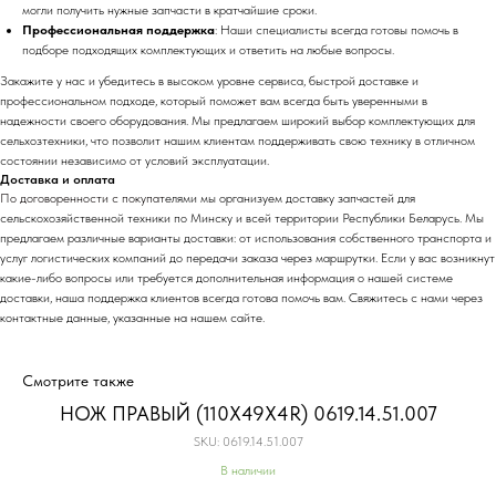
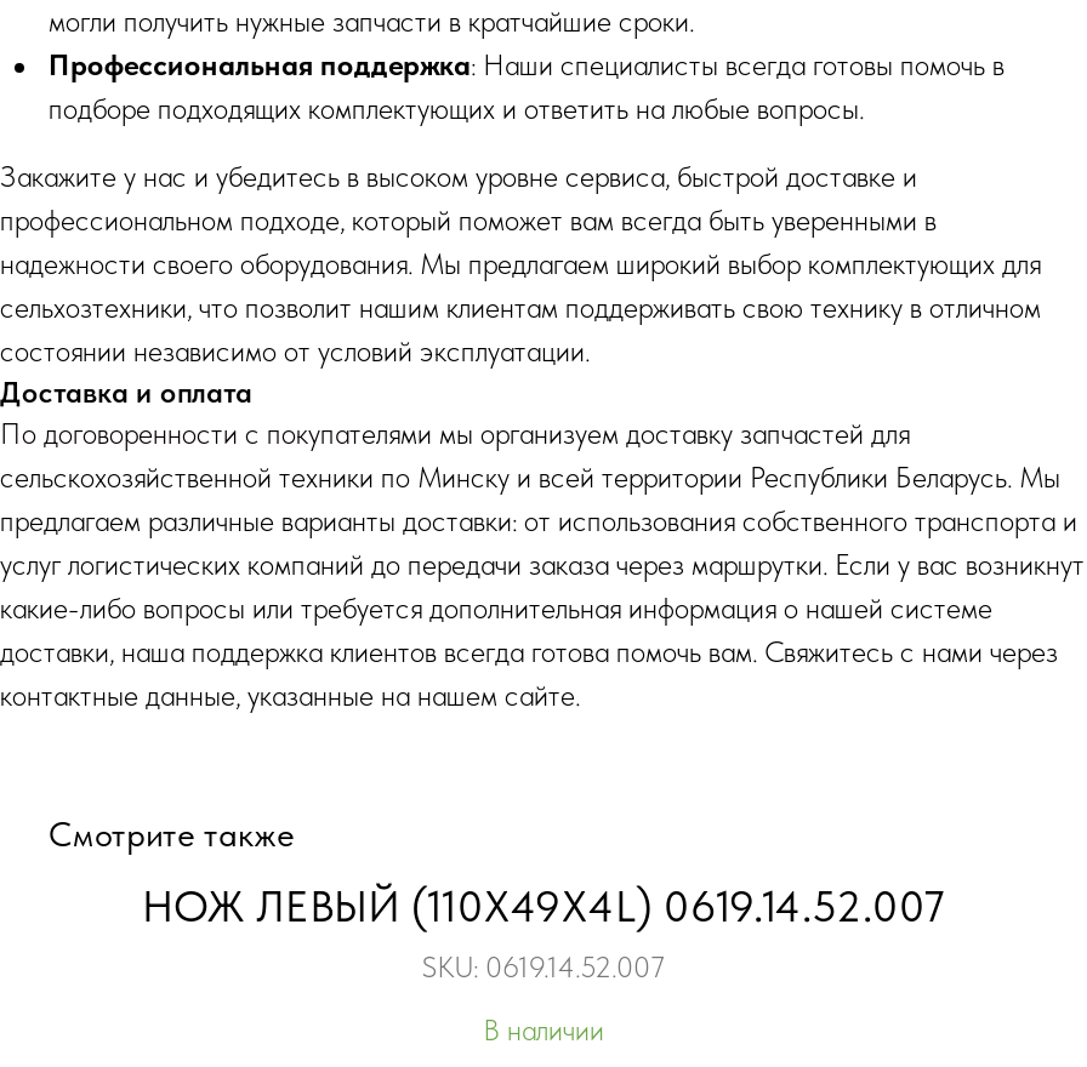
[59,402,437,425] НОЖ ПРАВЫЙ (110X49X4R) 0619.14.51.007 -> [142,880,945,931] НОЖ ЛЕВЫЙ (110X49X4L) 0619.14.52.007
[193,434,303,449] SKU: 0619.14.51.007 -> [422,951,665,985] SKU: 0619.14.52.007

